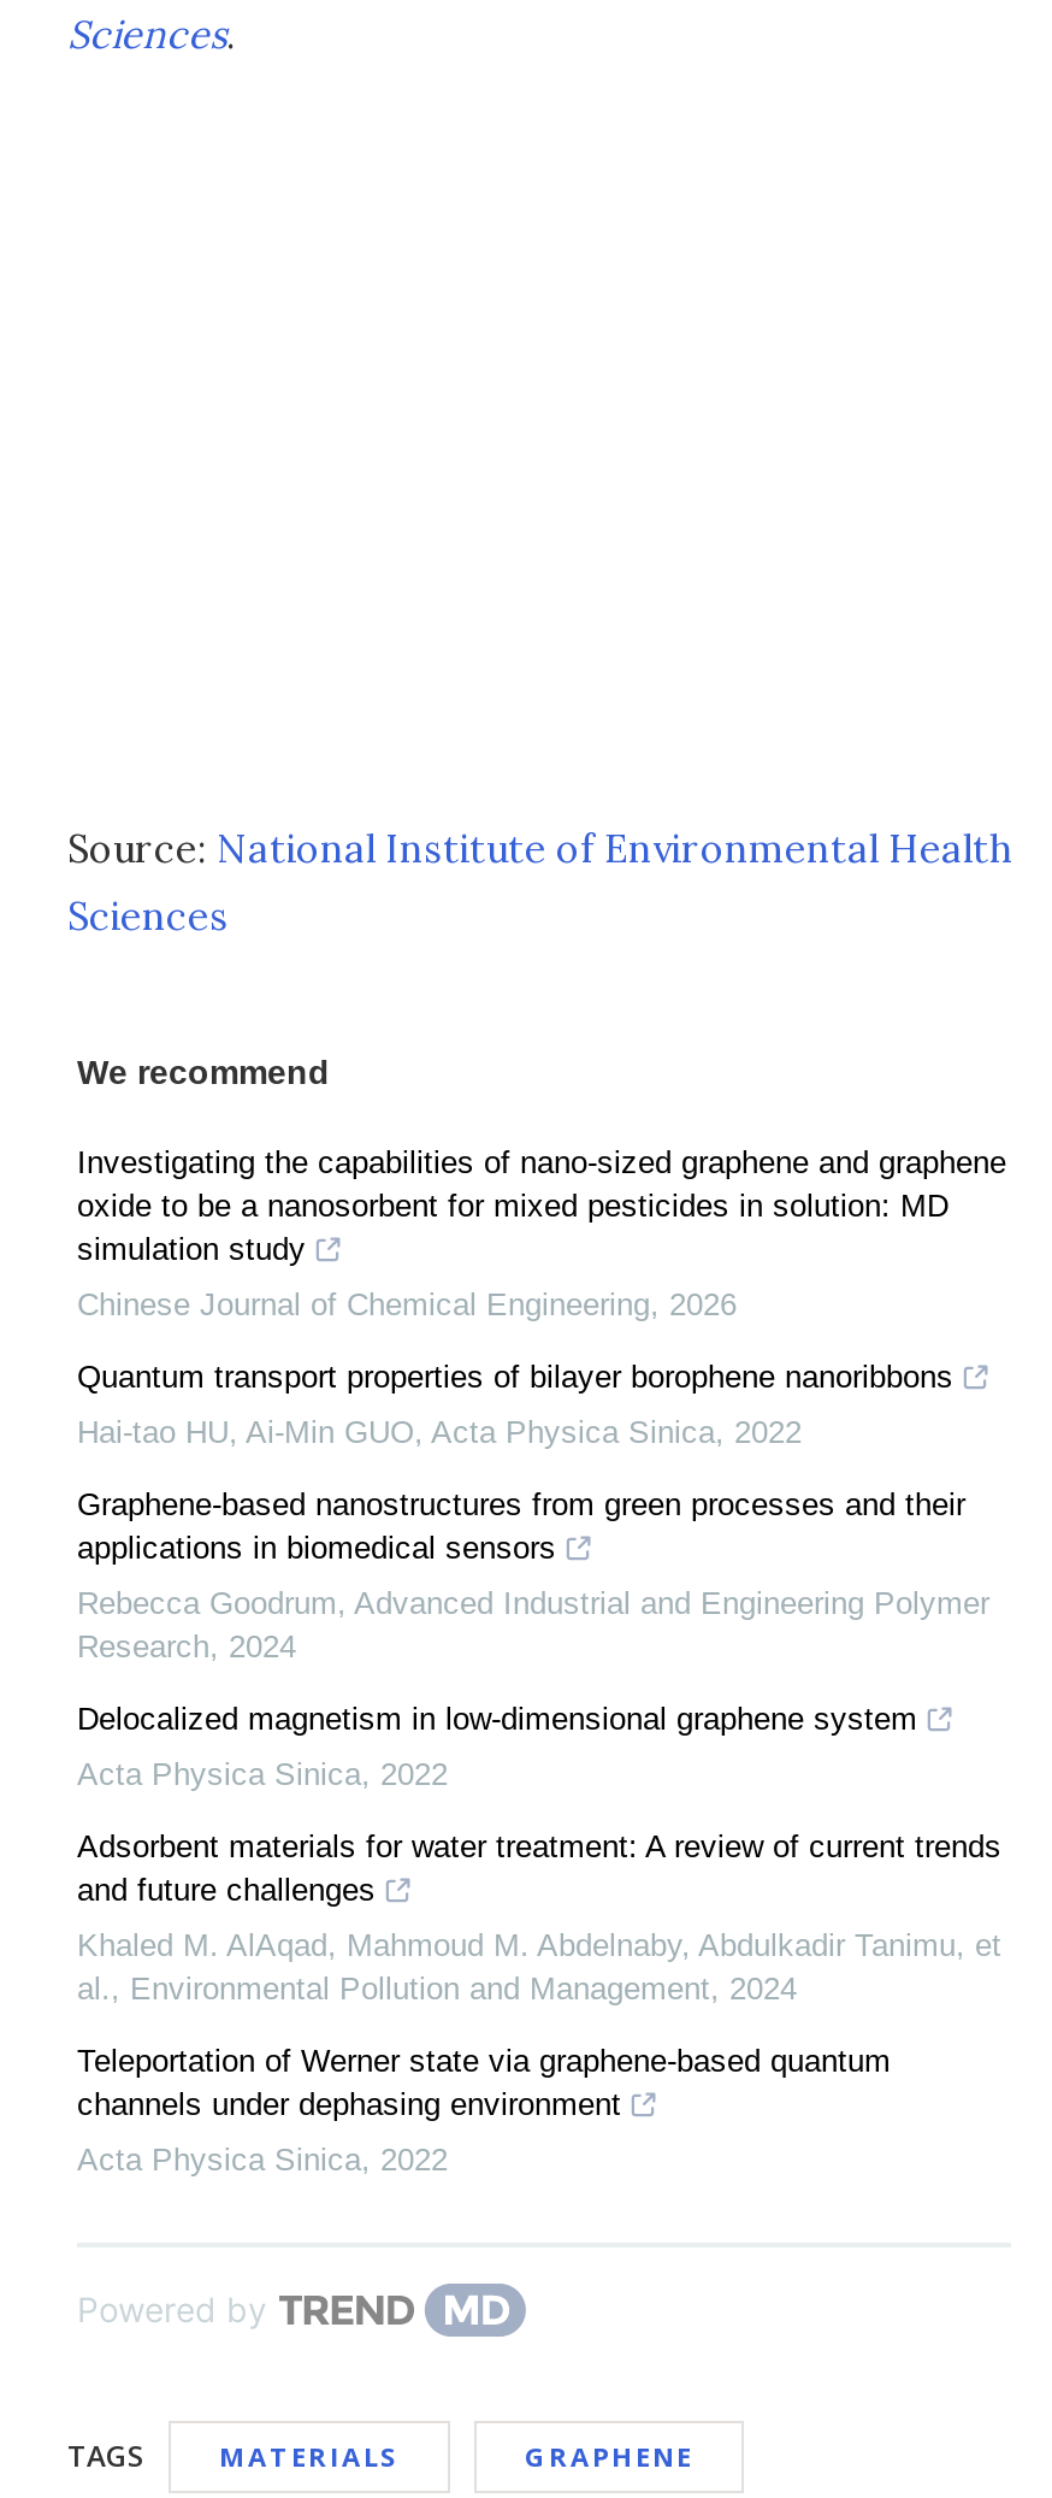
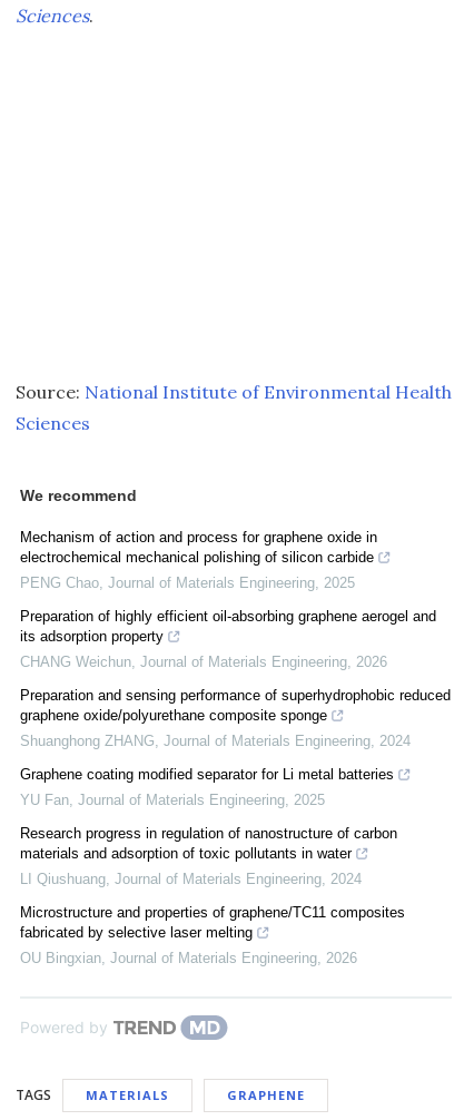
[77,1144,1006,1267] Investigating the capabilities of nano-sized graphene and graphene | oxide to be a nanosorbent for mixed pesticides in solution: MD | simulation study -> [20,529,377,566] Mechanism of action and process for graphene oxide in | electrochemical mechanical polishing of silicon carbide
[77,1286,737,1322] Chinese Journal of Chemical Engineering, 2026 -> [20,574,355,591] PENG Chao, Journal of Materials Engineering, 2025
[77,1359,953,1395] Quantum transport properties of bilayer borophene nanoribbons -> [20,608,436,645] Preparation of highly efficient oil-absorbing graphene aerogel and | its adsorption property
[77,1414,802,1450] Hai-tao HU, Ai-Min GUO, Acta Physica Sinica, 2022 -> [20,654,387,670] CHANG Weichun, Journal of Materials Engineering, 2026
[77,1486,965,1566] Graphene-based nanostructures from green processes and their | applications in biomedical sensors -> [20,687,451,724] Preparation and sensing performance of superhydrophobic reduced | graphene oxide/polyurethane composite sponge
[77,1585,989,1665] Rebecca Goodrum, Advanced Industrial and Engineering Polymer | Research, 2024 -> [20,733,411,749] Shuanghong ZHANG, Journal of Materials Engineering, 2024
[77,1701,917,1737] Delocalized magnetism in low-dimensional graphene system -> [20,766,394,783] Graphene coating modified separator for Li metal batteries
[77,1756,448,1792] Acta Physica Sinica, 2022 -> [20,792,325,808] YU Fan, Journal of Materials Engineering, 2025
[77,1828,1001,1908] Adsorbent materials for water treatment: A review of current trends | and future challenges -> [20,825,397,862] Research progress in regulation of nanostructure of carbon | materials and adsorption of toxic pollutants in water
[77,1927,1001,2007] Khaled M. AlAqad, Mahmoud M. Abdelnaby, Abdulkadir Tanimu, et | al., Environmental Pollution and Management, 2024 -> [20,871,362,887] LI Qiushuang, Journal of Materials Engineering, 2024
[77,2043,891,2122] Teleportation of Werner state via graphene-based quantum | channels under dephasing environment -> [20,904,405,941] Microstructure and properties of graphene/TC11 composites | fabricated by selective laser melting
[77,2141,448,2178] Acta Physica Sinica, 2022 -> [20,950,357,966] OU Bingxian, Journal of Materials Engineering, 2026

